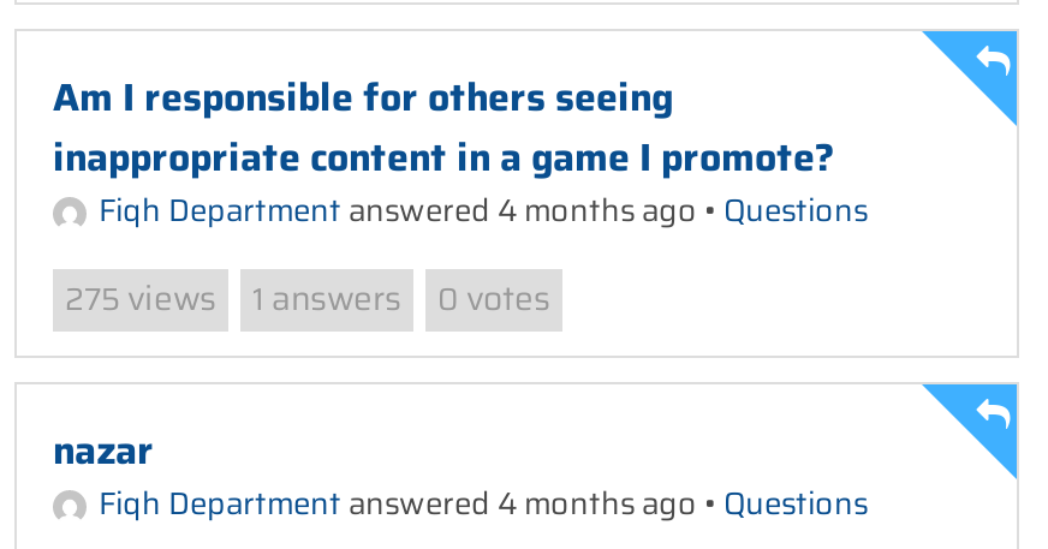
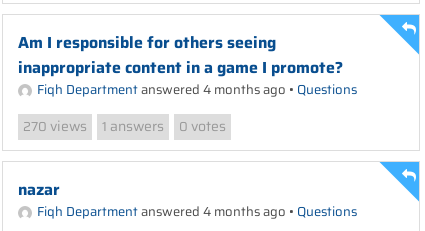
[65,272,550,325] 275 views 1 answers 0 votes -> [23,115,226,137] 270 views 1 answers 0 votes

